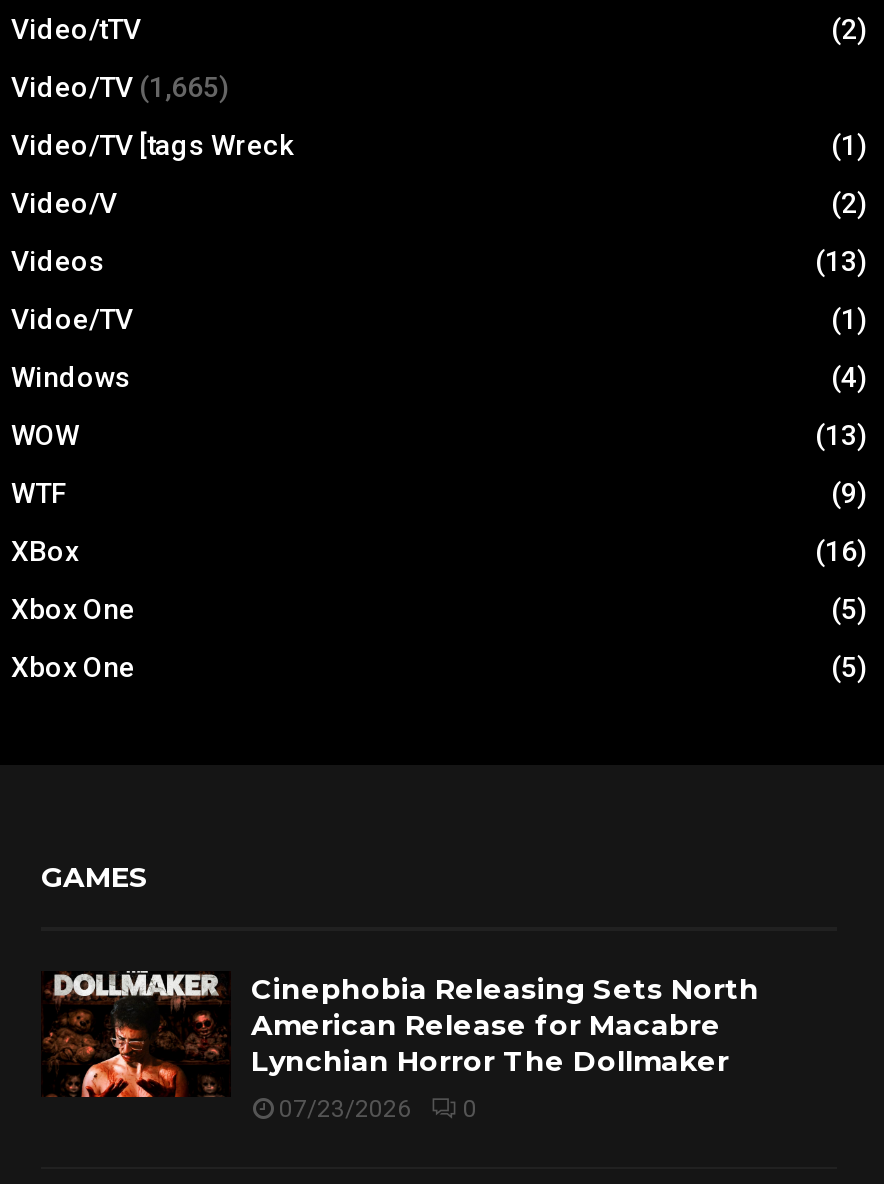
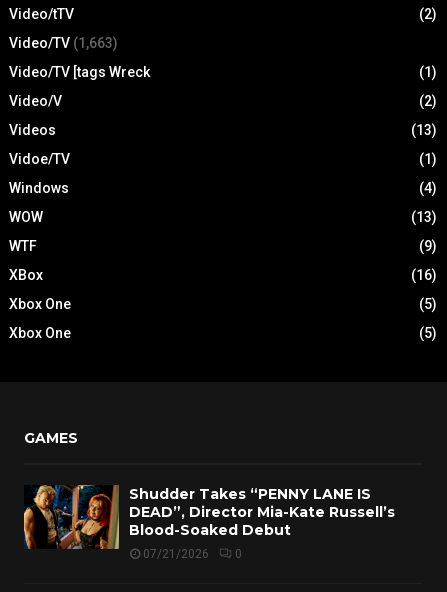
[11,71,229,103] Video/TV (1,665) -> [9,35,118,51] Video/TV (1,663)
[41,968,759,1123] [image] | Cinephobia Releasing Sets North | American Release for Macabre | Lynchian Horror The Dollmaker | 07/23/2026 -> [23,484,395,561] [image] | Shudder Takes “PENNY LANE IS | DEAD”, Director Mia-Kate Russell’s | Blood-Soaked Debut | 07/21/2026

